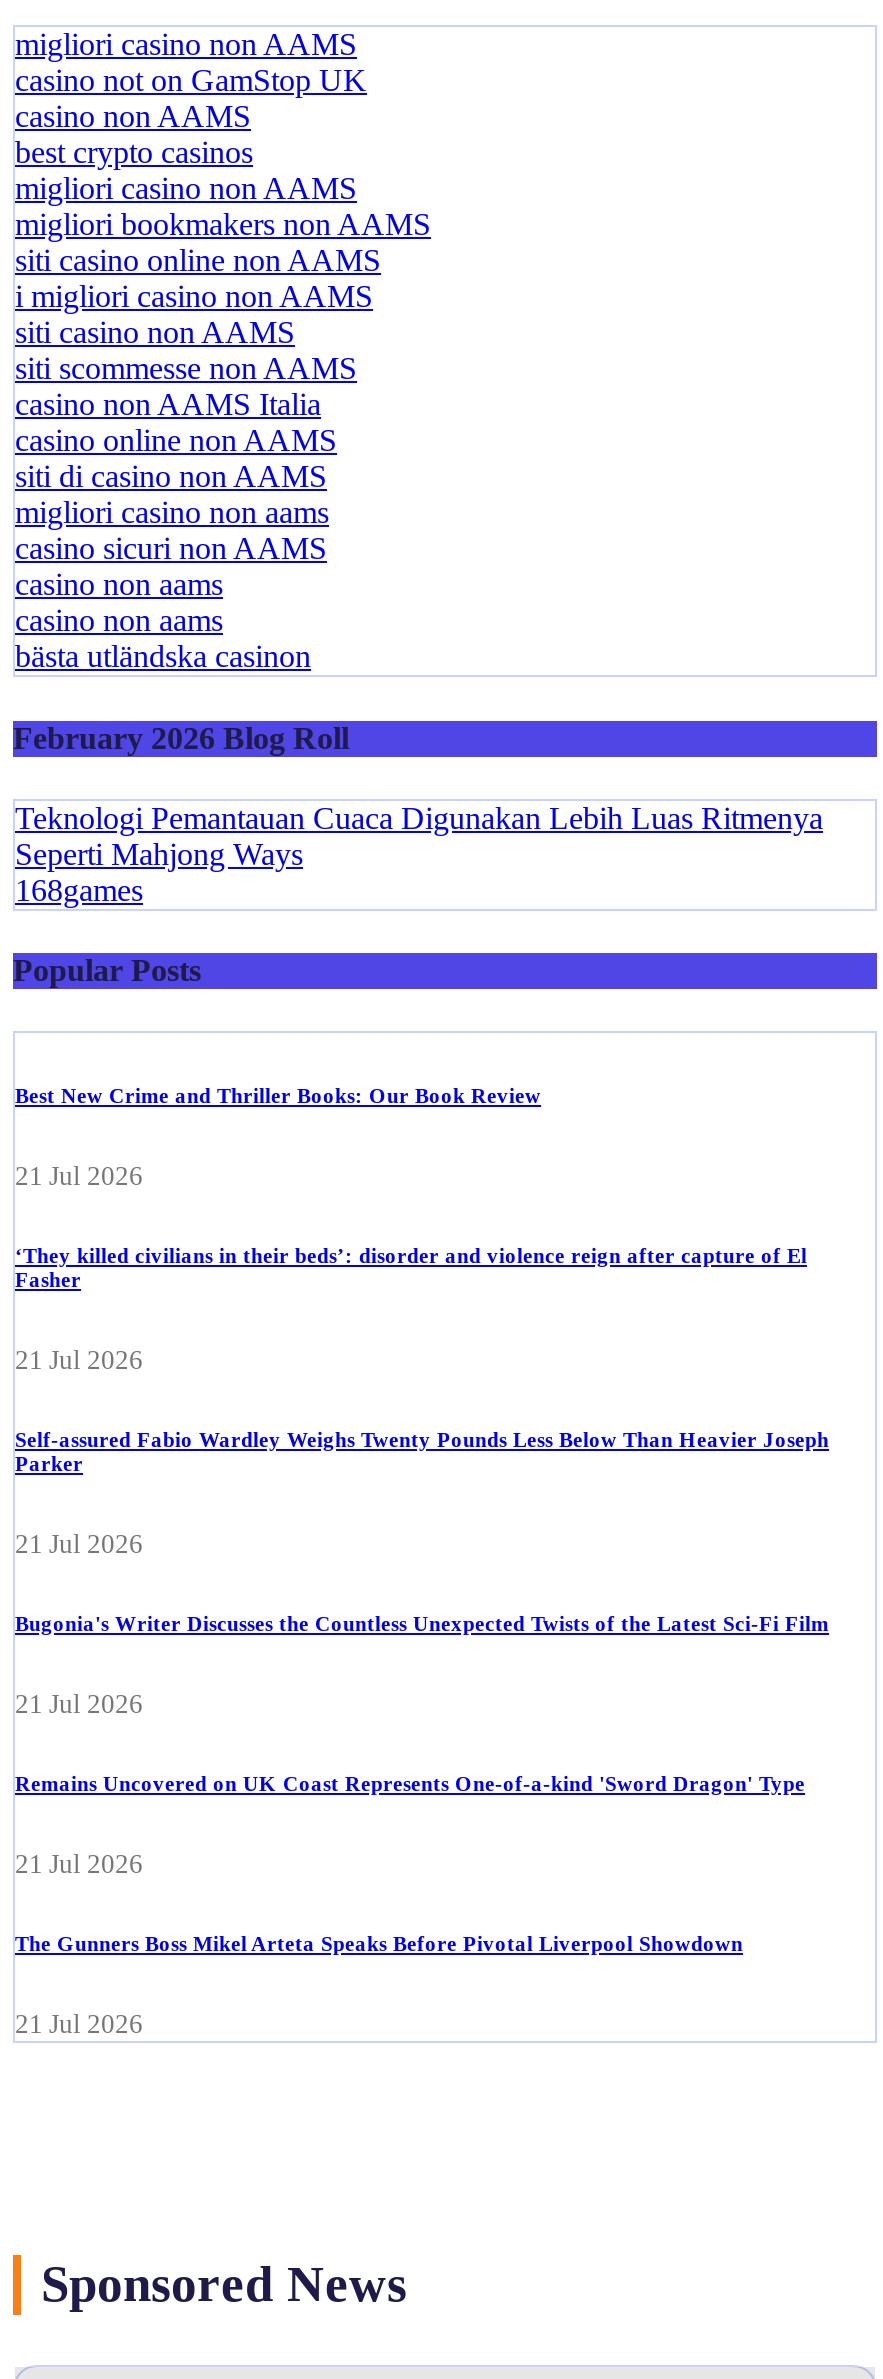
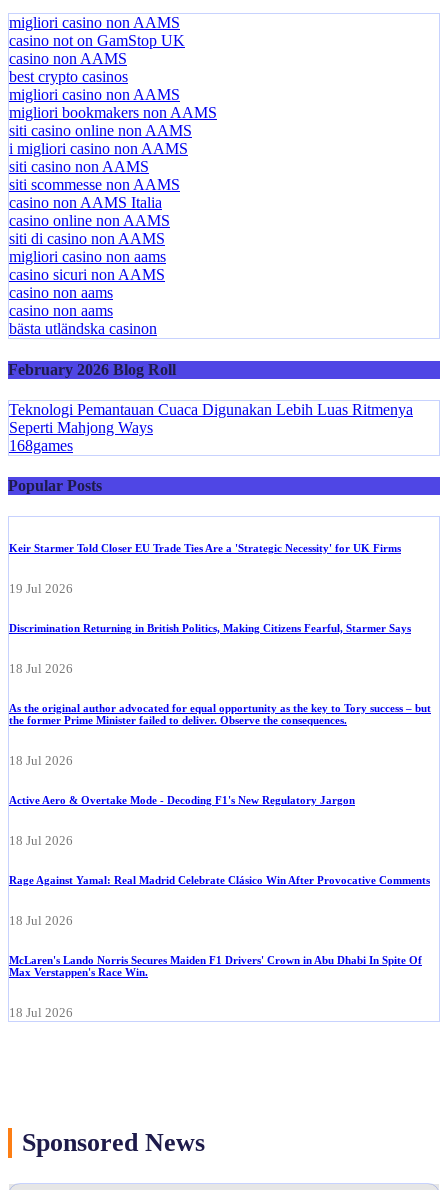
[15,1084,541,1108] Best New Crime and Thriller Books: Our Book Review -> [9,542,401,554] Keir Starmer Told Closer EU Trade Ties Are a 'Strategic Necessity' for UK Firms
[15,1161,143,1191] 21 Jul 2026 -> [9,581,73,596] 19 Jul 2026
[15,1243,807,1291] ‘They killed civilians in their beds’: disorder and violence reign after capture of El | Fasher -> [9,622,411,634] Discrimination Returning in British Politics, Making Citizens Fearful, Starmer Says
[15,1345,143,1375] 21 Jul 2026 -> [9,661,73,676] 18 Jul 2026
[15,1427,829,1475] Self-assured Fabio Wardley Weighs Twenty Pounds Less Below Than Heavier Joseph | Parker -> [9,702,431,726] As the original author advocated for equal opportunity as the key to Tory success – but | the former Prime Minister failed to deliver. Observe the consequences.
[15,1529,143,1559] 21 Jul 2026 -> [9,753,73,768] 18 Jul 2026
[15,1611,829,1635] Bugonia's Writer Discusses the Countless Unexpected Twists of the Latest Sci-Fi Film -> [9,794,355,806] Active Aero & Overtake Mode - Decoding F1's New Regulatory Jargon
[15,1689,143,1719] 21 Jul 2026 -> [9,833,73,848] 18 Jul 2026
[15,1771,805,1795] Remains Uncovered on UK Coast Represents One-of-a-kind 'Sword Dragon' Type -> [9,874,430,886] Rage Against Yamal: Real Madrid Celebrate Clásico Win After Provocative Comments
[15,1849,143,1879] 21 Jul 2026 -> [9,913,73,928] 18 Jul 2026
[15,1931,743,1955] The Gunners Boss Mikel Arteta Speaks Before Pivotal Liverpool Showdown -> [9,954,422,978] McLaren's Lando Norris Secures Maiden F1 Drivers' Crown in Abu Dhabi In Spite Of | Max Verstappen's Race Win.
[15,2009,143,2039] 21 Jul 2026 -> [9,1005,73,1020] 18 Jul 2026

